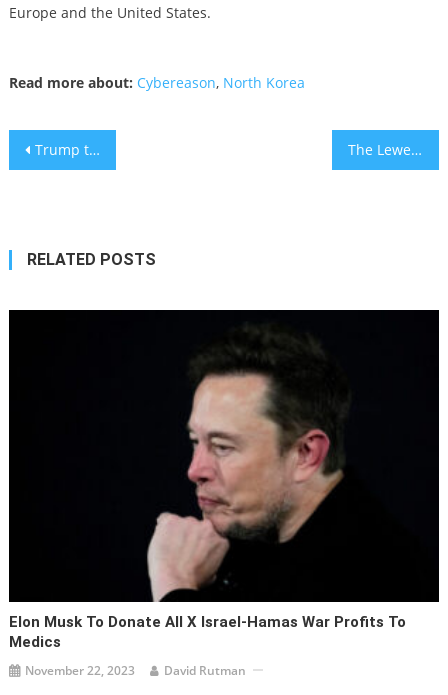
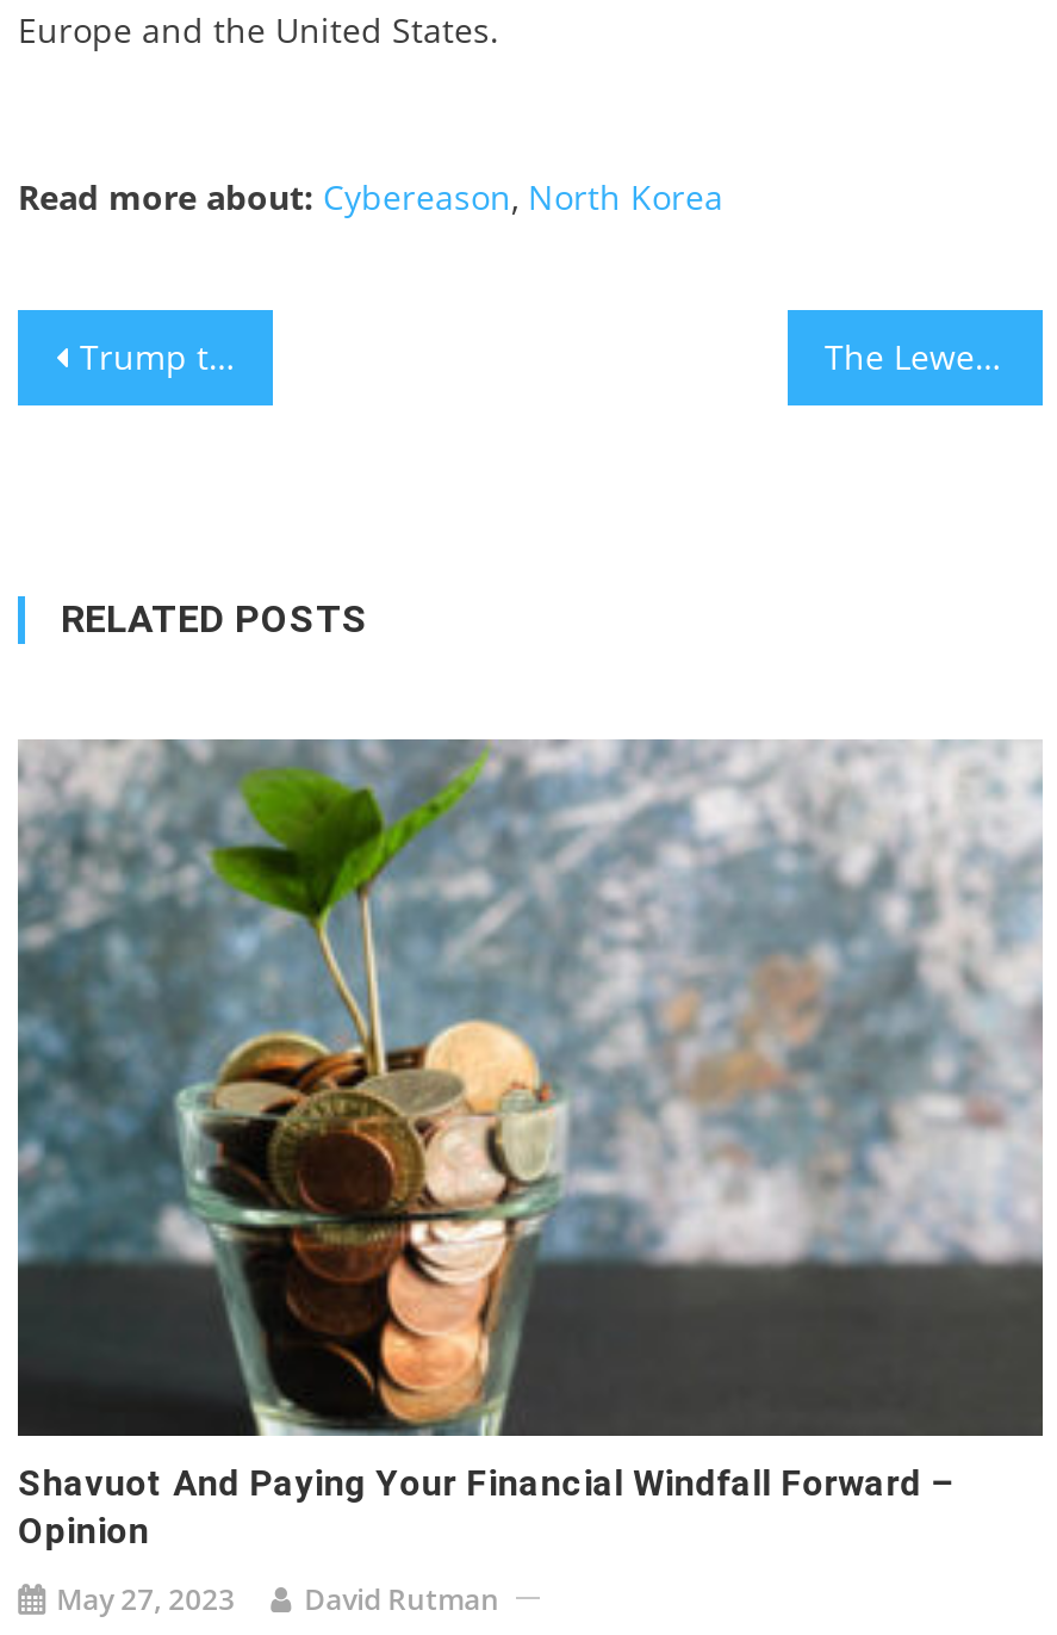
[8,309,440,651] [image] | Elon Musk To Donate All X Israel-Hamas War Profits To | Medics -> [15,737,1045,1552] [image] | Shavuot And Paying Your Financial Windfall Forward – | Opinion
[25,662,246,679] November 22, 2023 David Rutman -> [56,1578,500,1619] May 27, 2023 David Rutman

